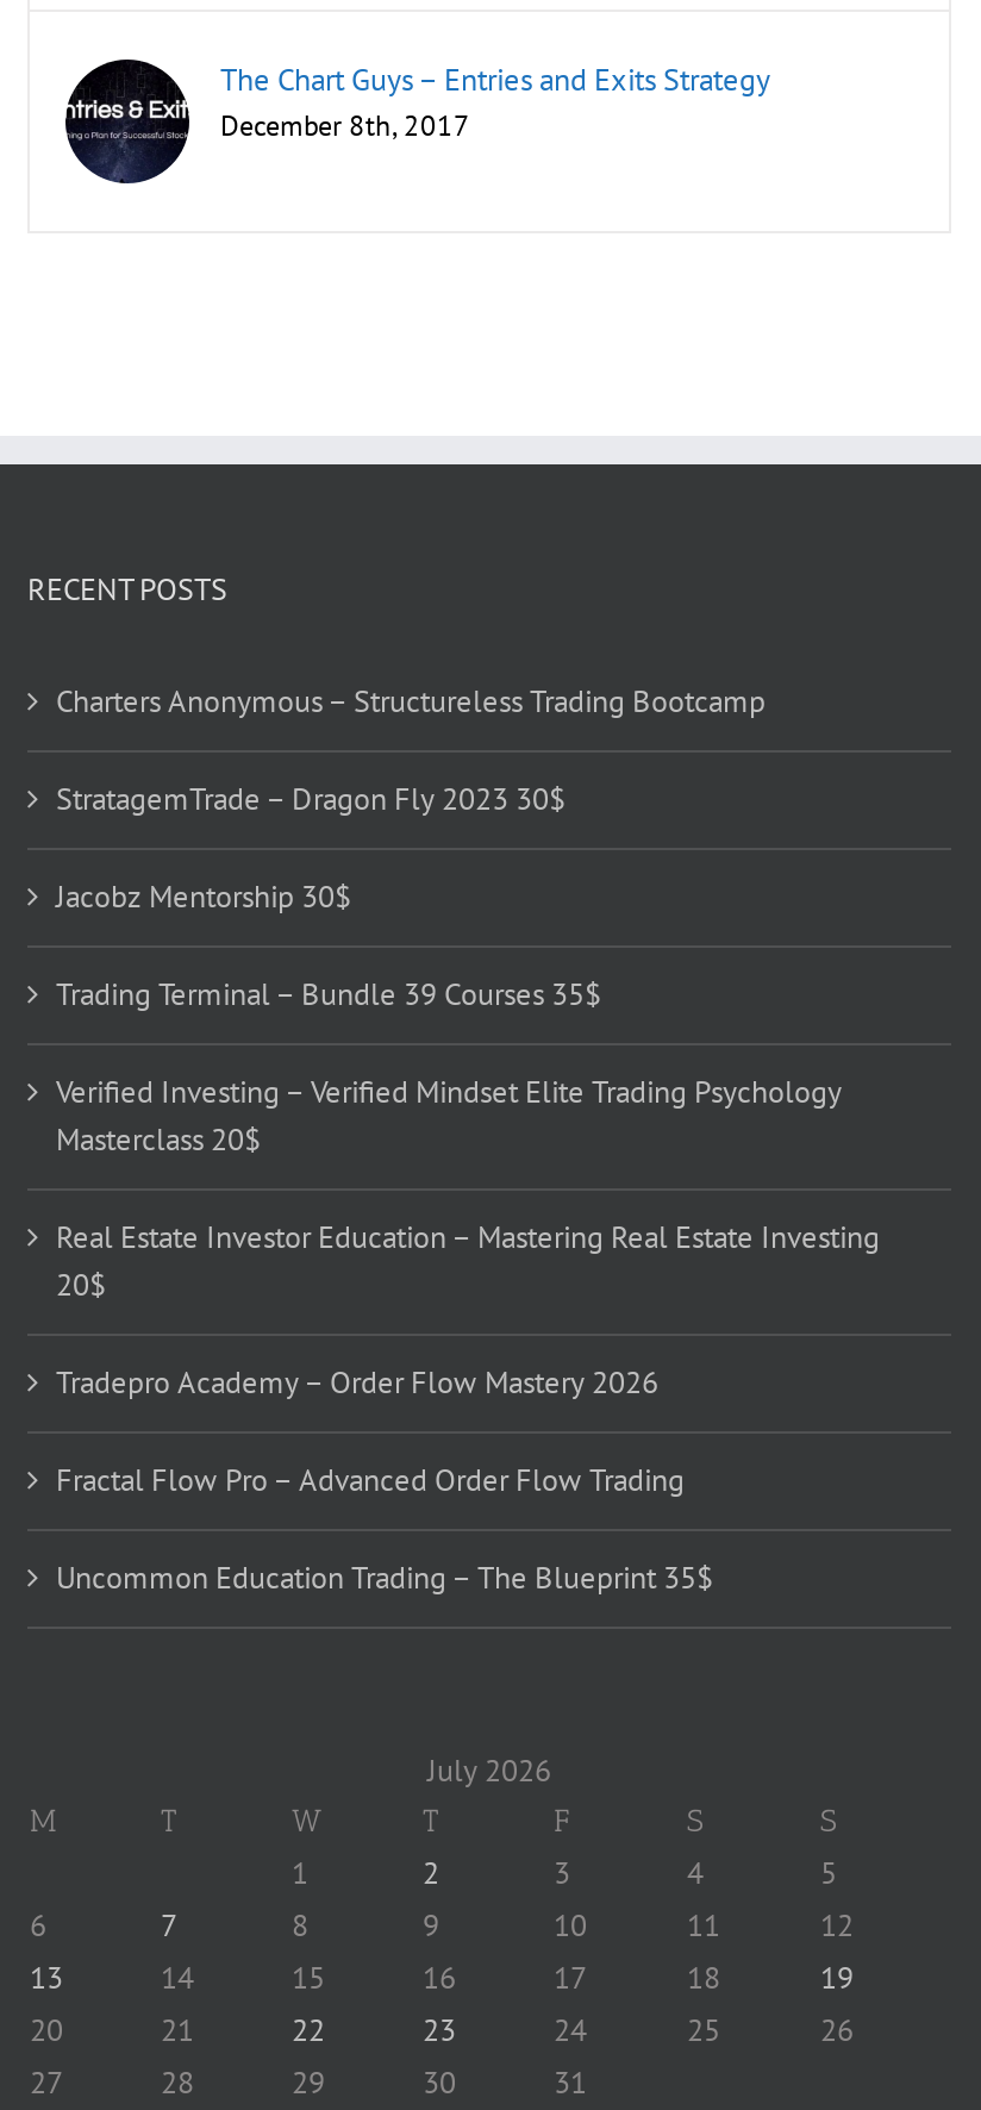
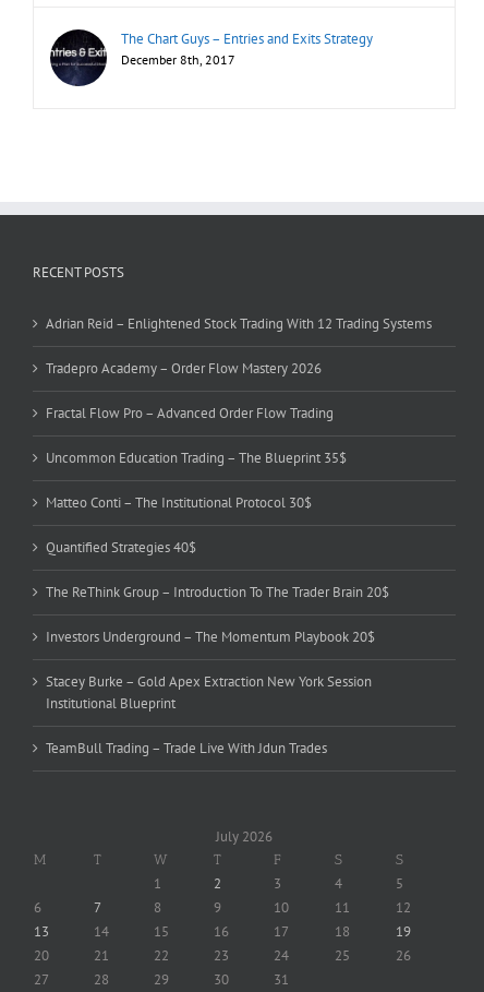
[56,680,880,1304] Charters Anonymous – Structureless Trading Bootcamp | StratagemTrade – Dragon Fly 2023 30$ | Jacobz Mentorship 30$ | Trading Terminal – Bundle 39 Courses 35$ | Verified Investing – Verified Mindset Elite Trading Psychology | Masterclass 20$ | Real Estate Investor Education – Mastering Real Estate Investing | 20$ -> [46,314,432,333] Adrian Reid – Enlightened Stock Trading With 12 Trading Systems
moved [56,1361,713,1597] -> [46,359,347,467]: Tradepro Academy – Order Flow Mastery 2026 | Fractal Flow Pro – Advanced Order Flow Trading | Uncommon Education Trading – The Blueprint 35$
none -> [46,493,389,757] Matteo Conti – The Institutional Protocol 30$ | Quantified Strategies 40$ | The ReThink Group – Introduction To The Trader Brain 20$ | Investors Underground – The Momentum Playbook 20$ | Stacey Burke – Gold Apex Extraction New York Session | Institutional Blueprint | TeamBull Trading – Trade Live With Jdun Trades

